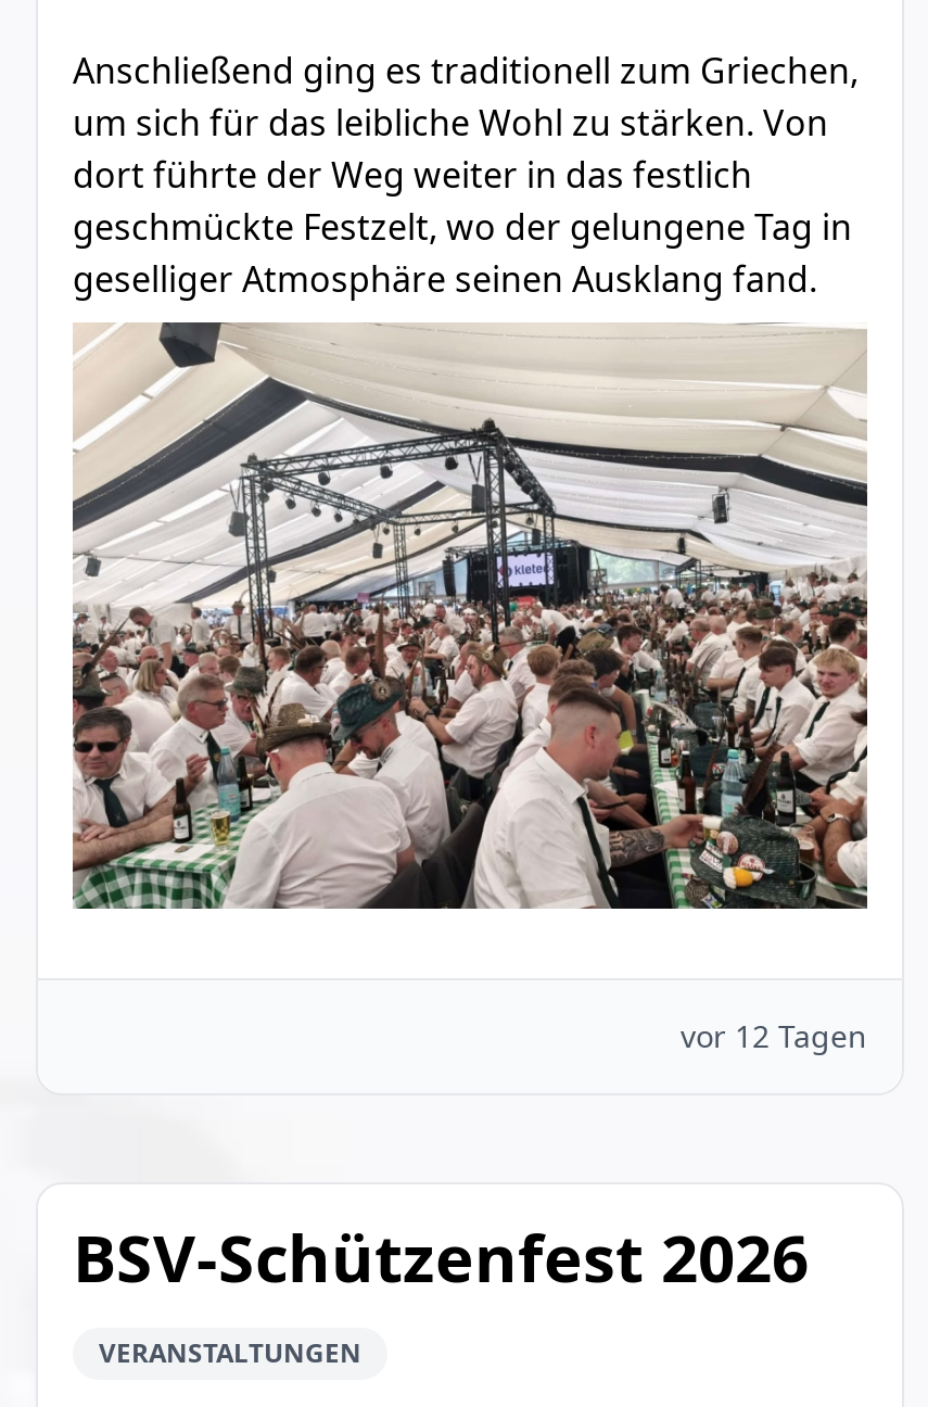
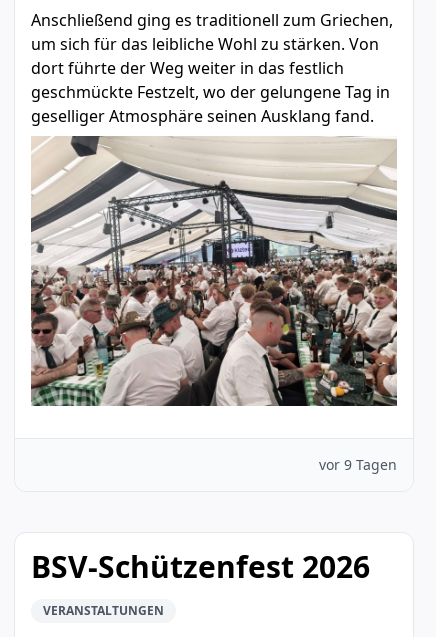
[681,1015,867,1056] vor 12 Tagen -> [319,455,397,474] vor 9 Tagen

